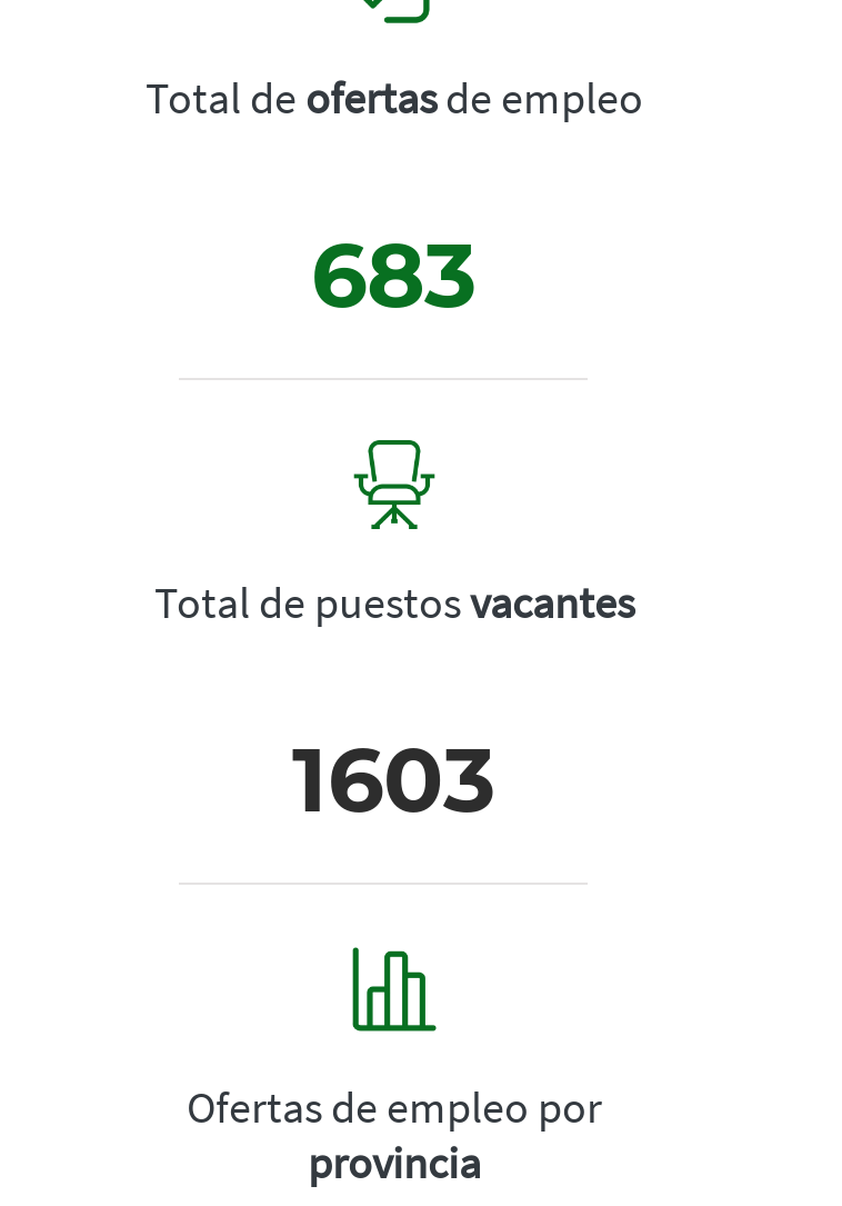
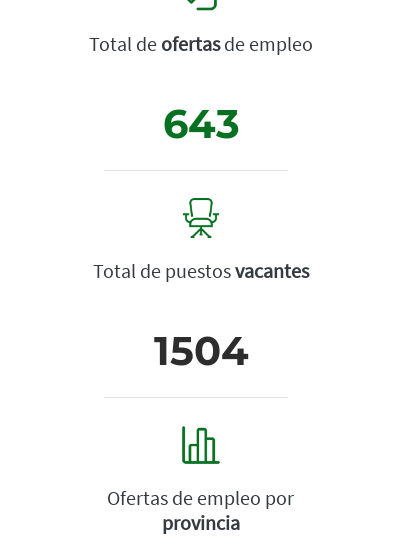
[311,221,478,329] 683 -> [162,99,239,148] 643
[292,725,497,834] 1603 -> [153,326,248,375] 1504

